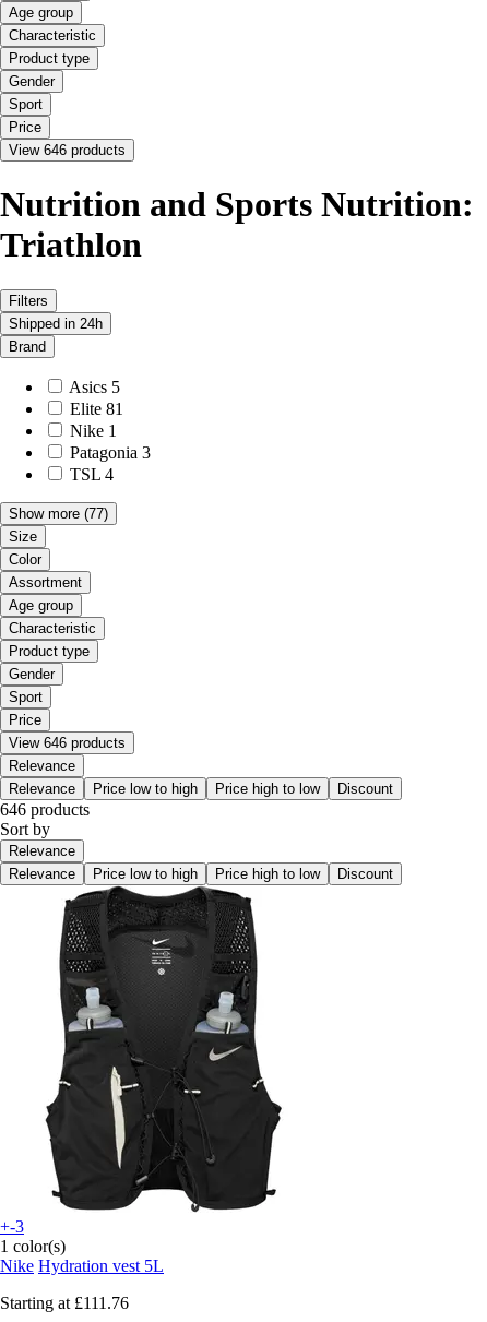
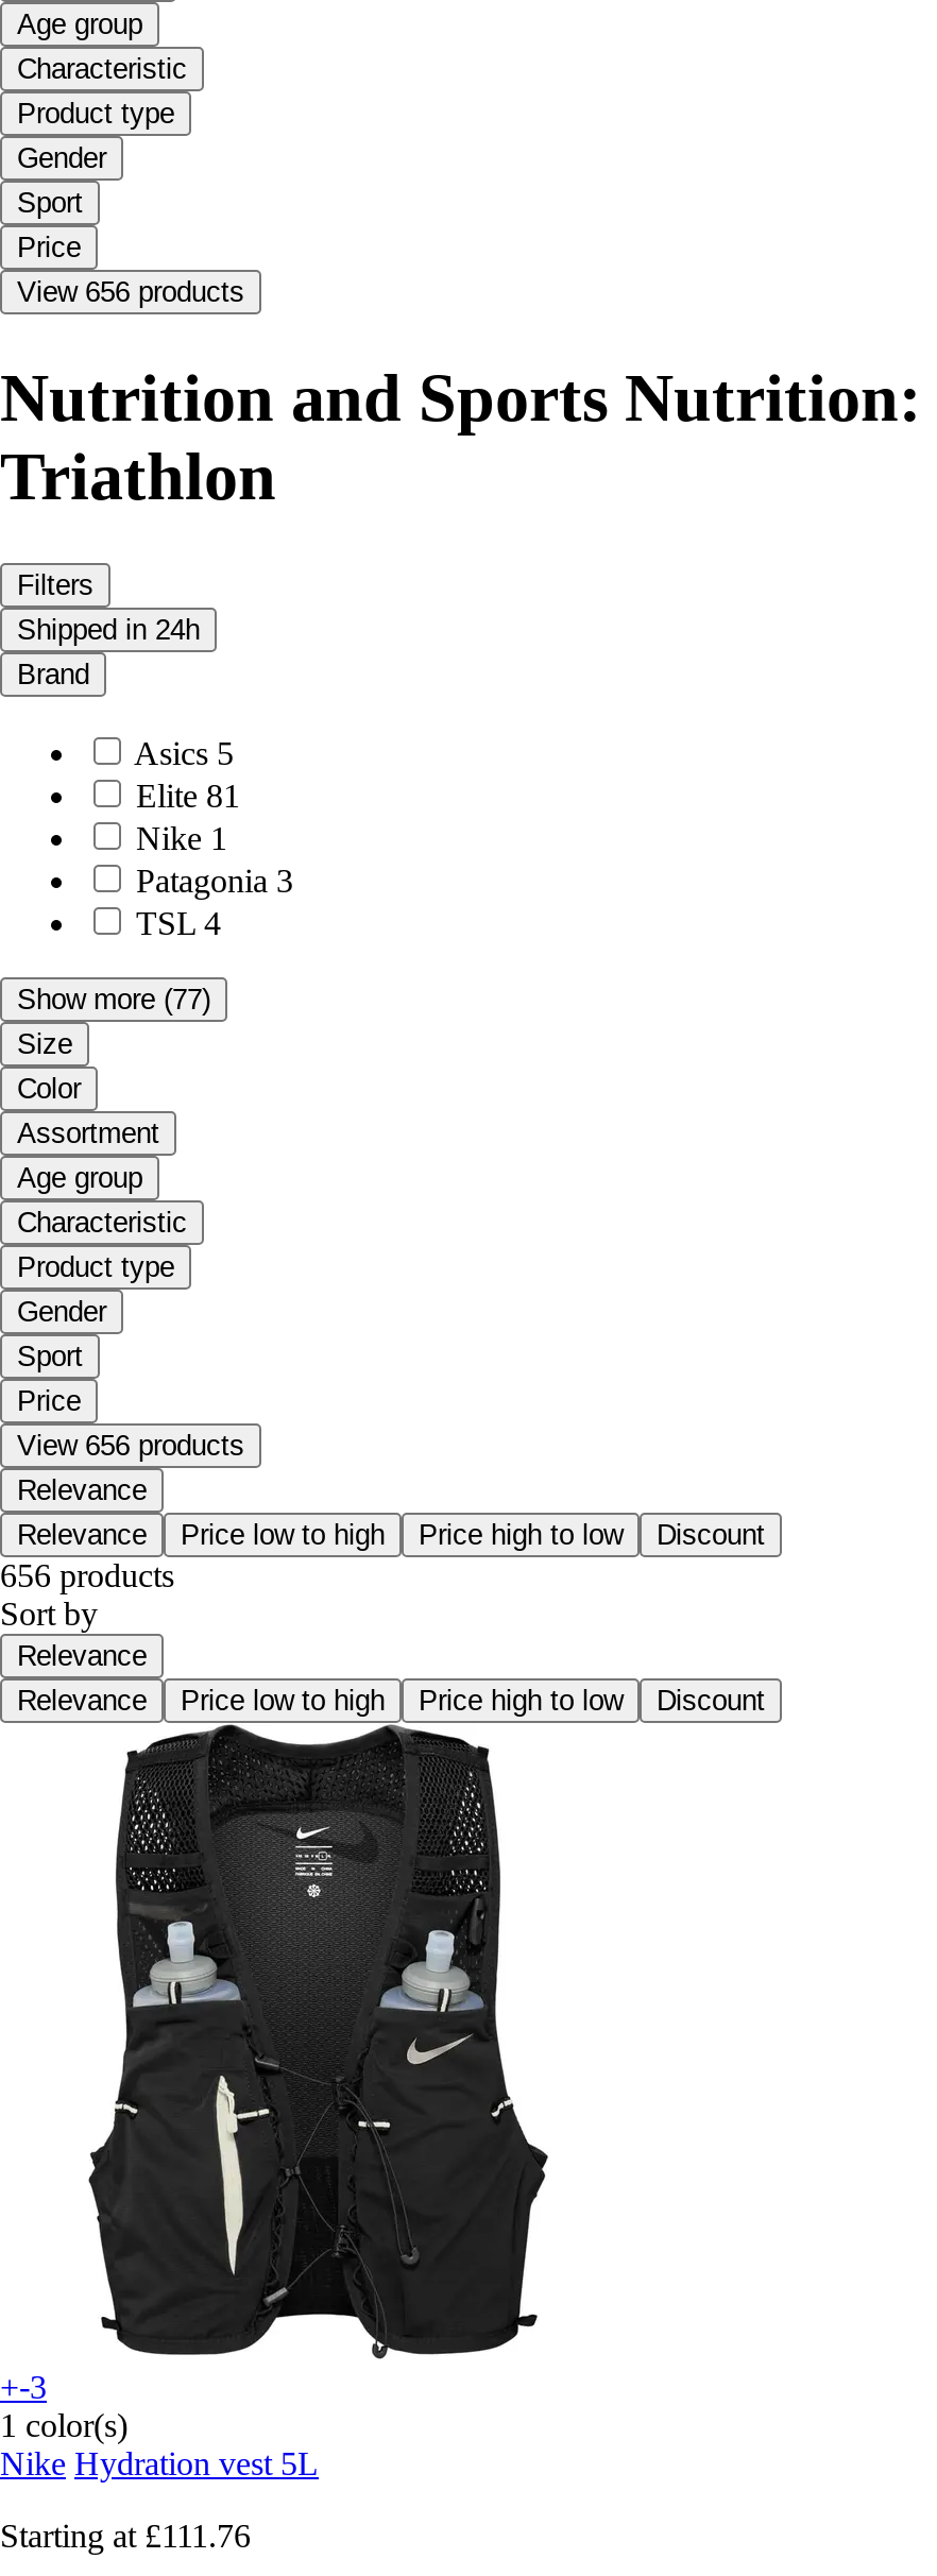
[9,142,126,158] View 646 products -> [17,276,244,308] View 656 products
[9,735,126,751] View 646 products -> [17,1430,244,1461] View 656 products
[0,800,90,819] 646 products -> [0,1557,174,1593] 656 products

